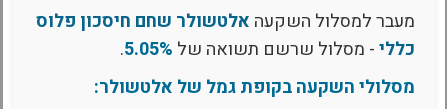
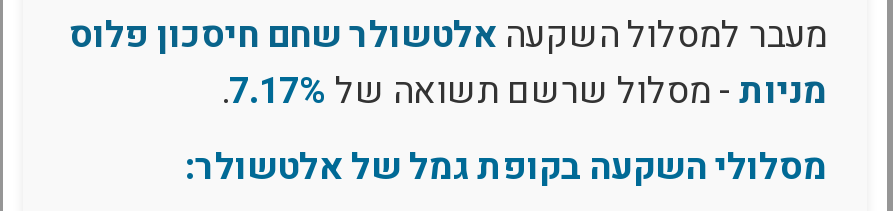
[120,36,415,63] כללי - מסלול שרשם תשואה של 5.05%. -> [221,66,827,120] מניות - מסלול שרשם תשואה של 7.17%.

